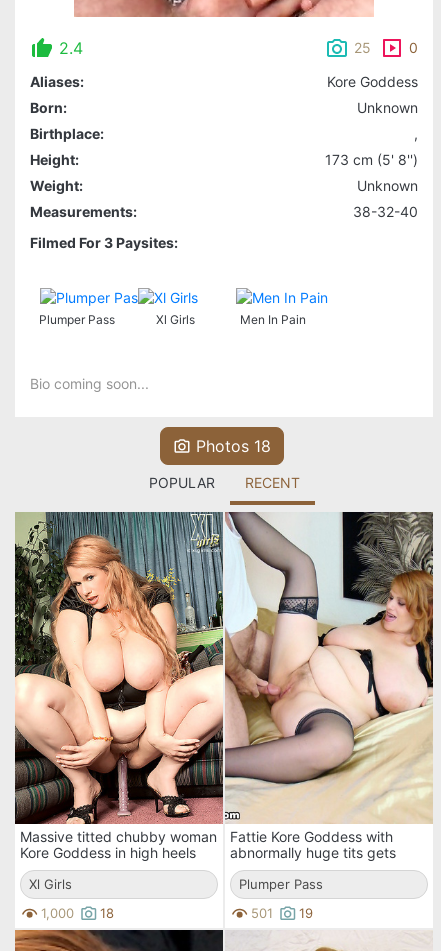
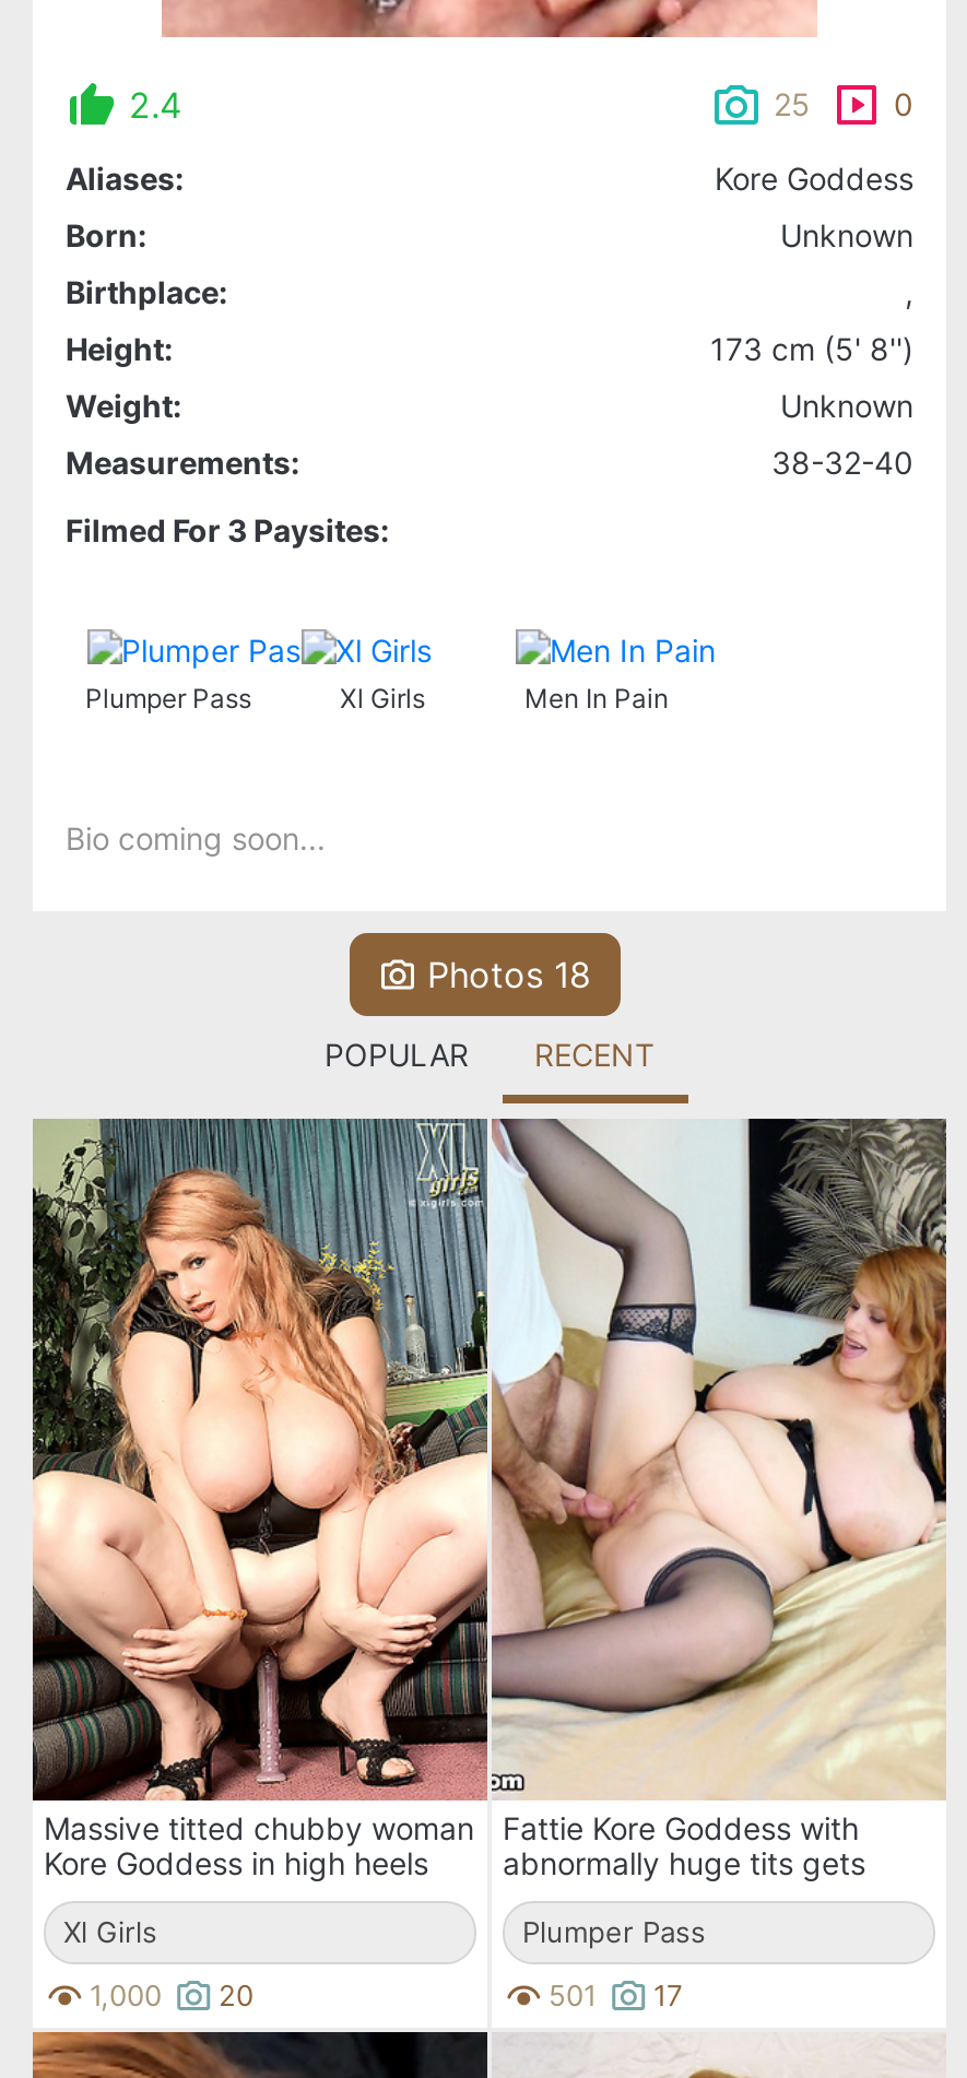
[41,905,114,921] 1,000 18 -> [90,1977,253,2012] 1,000 20
[251,905,313,921] 501 19 -> [549,1977,682,2012] 501 17

